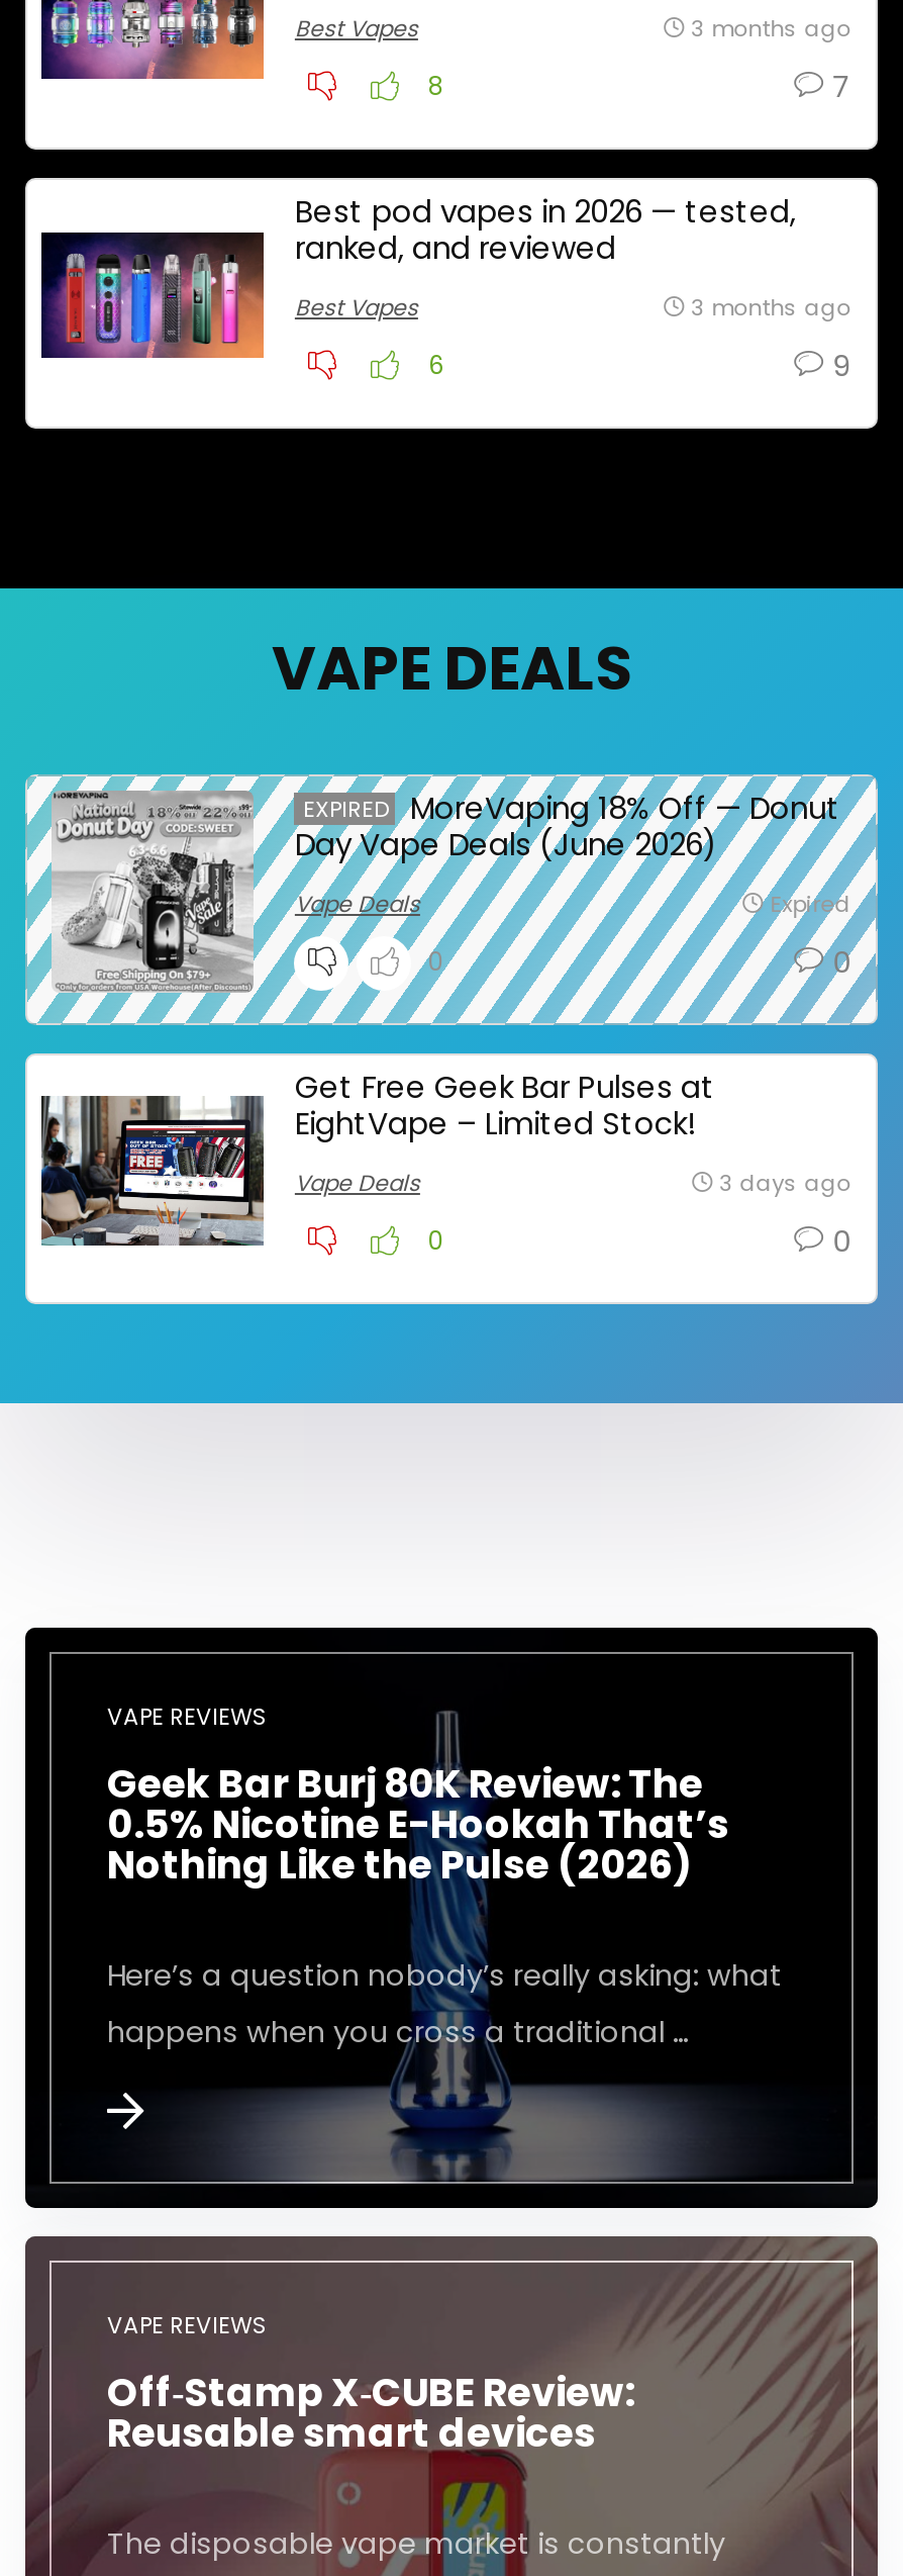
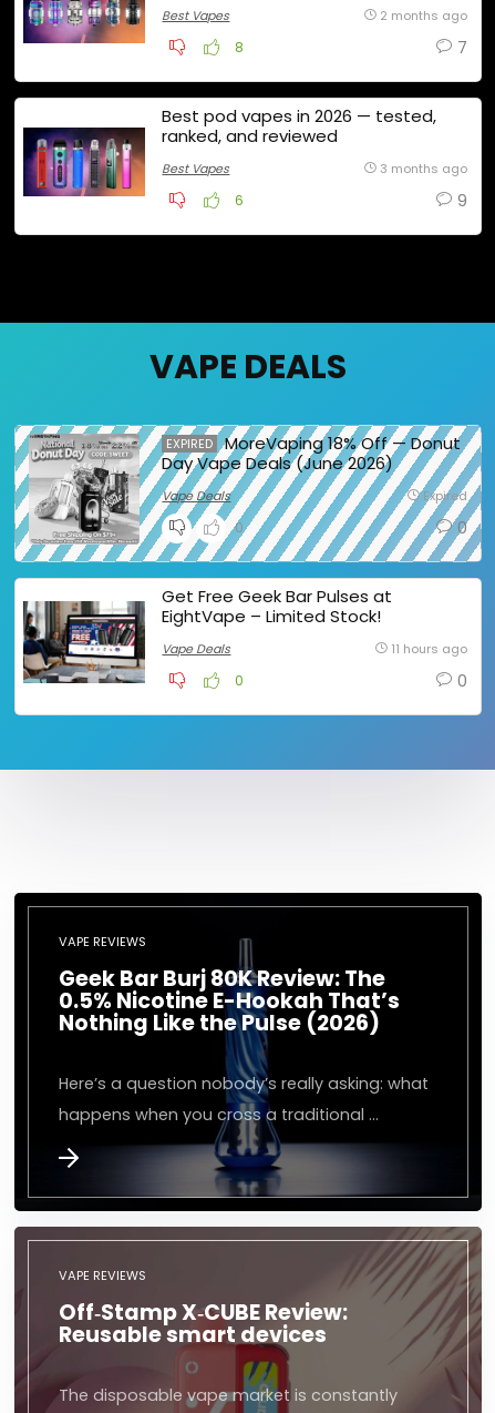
[691,12,851,44] 3 months ago -> [379,7,467,24] 2 months ago
[719,1167,851,1199] 3 days ago -> [390,640,467,658] 11 hours ago

